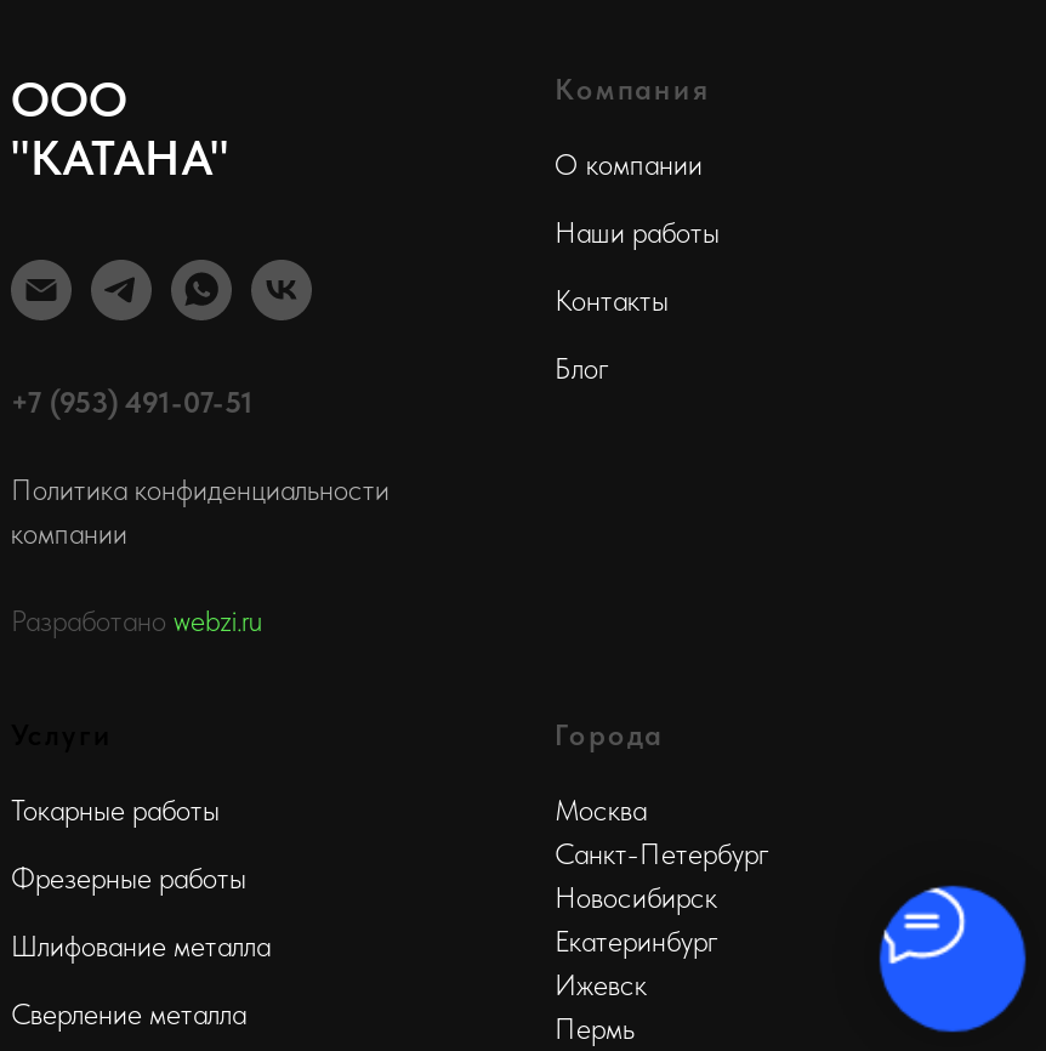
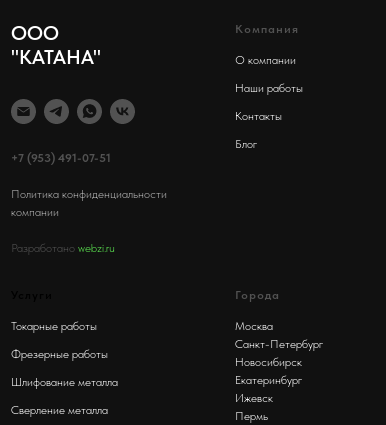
[877,884,1028,1034] [image] -> none

